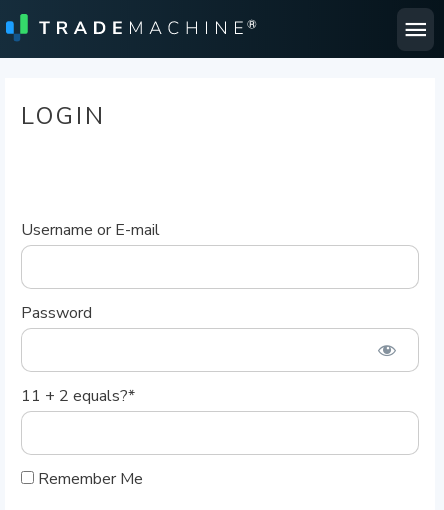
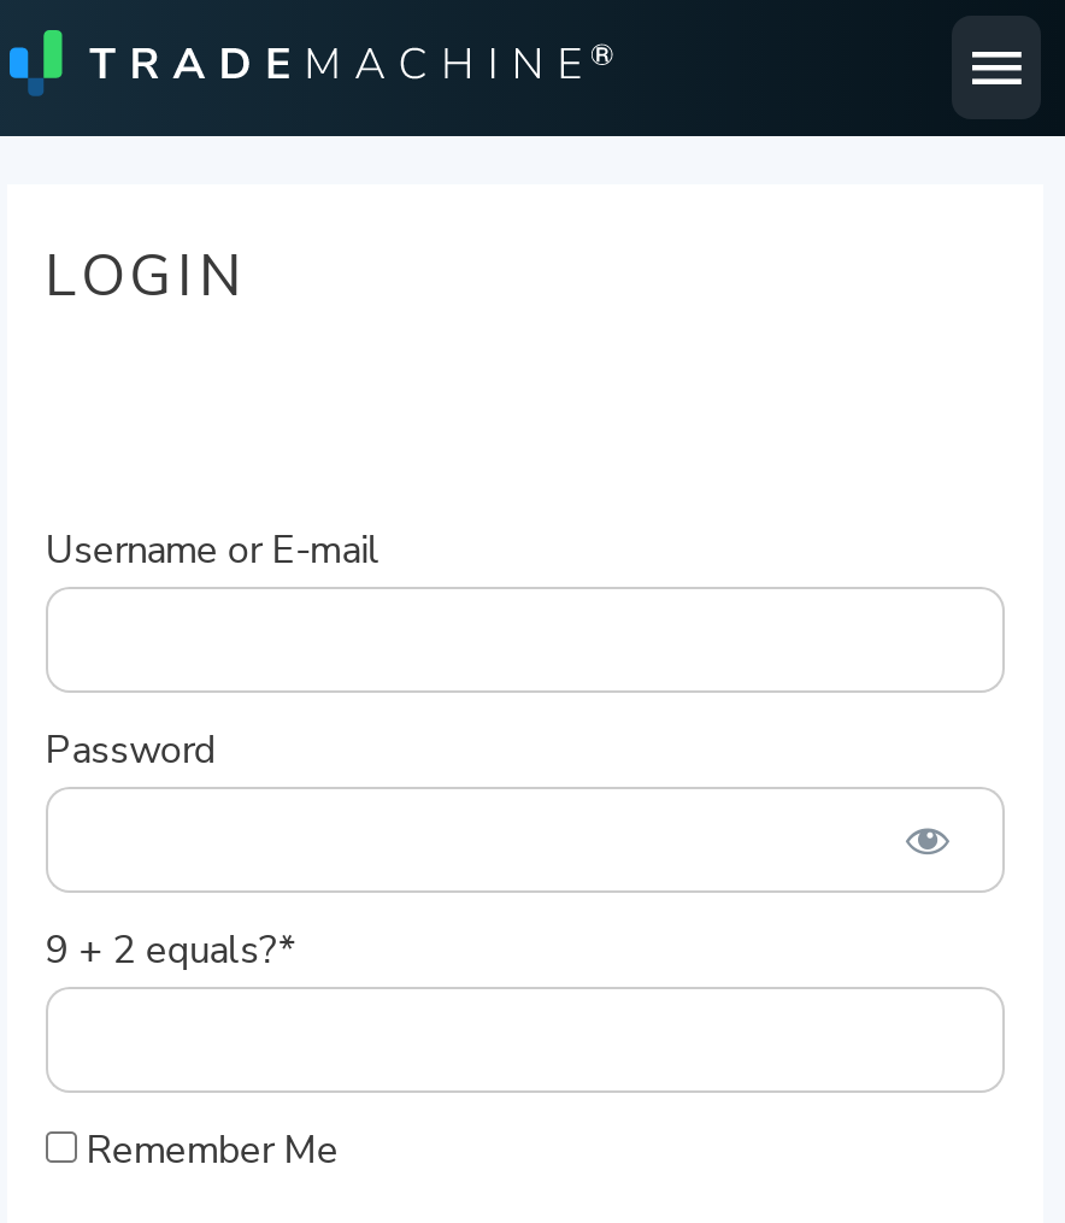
[21,385,135,407] 11 + 2 equals?* -> [45,923,295,976] 9 + 2 equals?*

